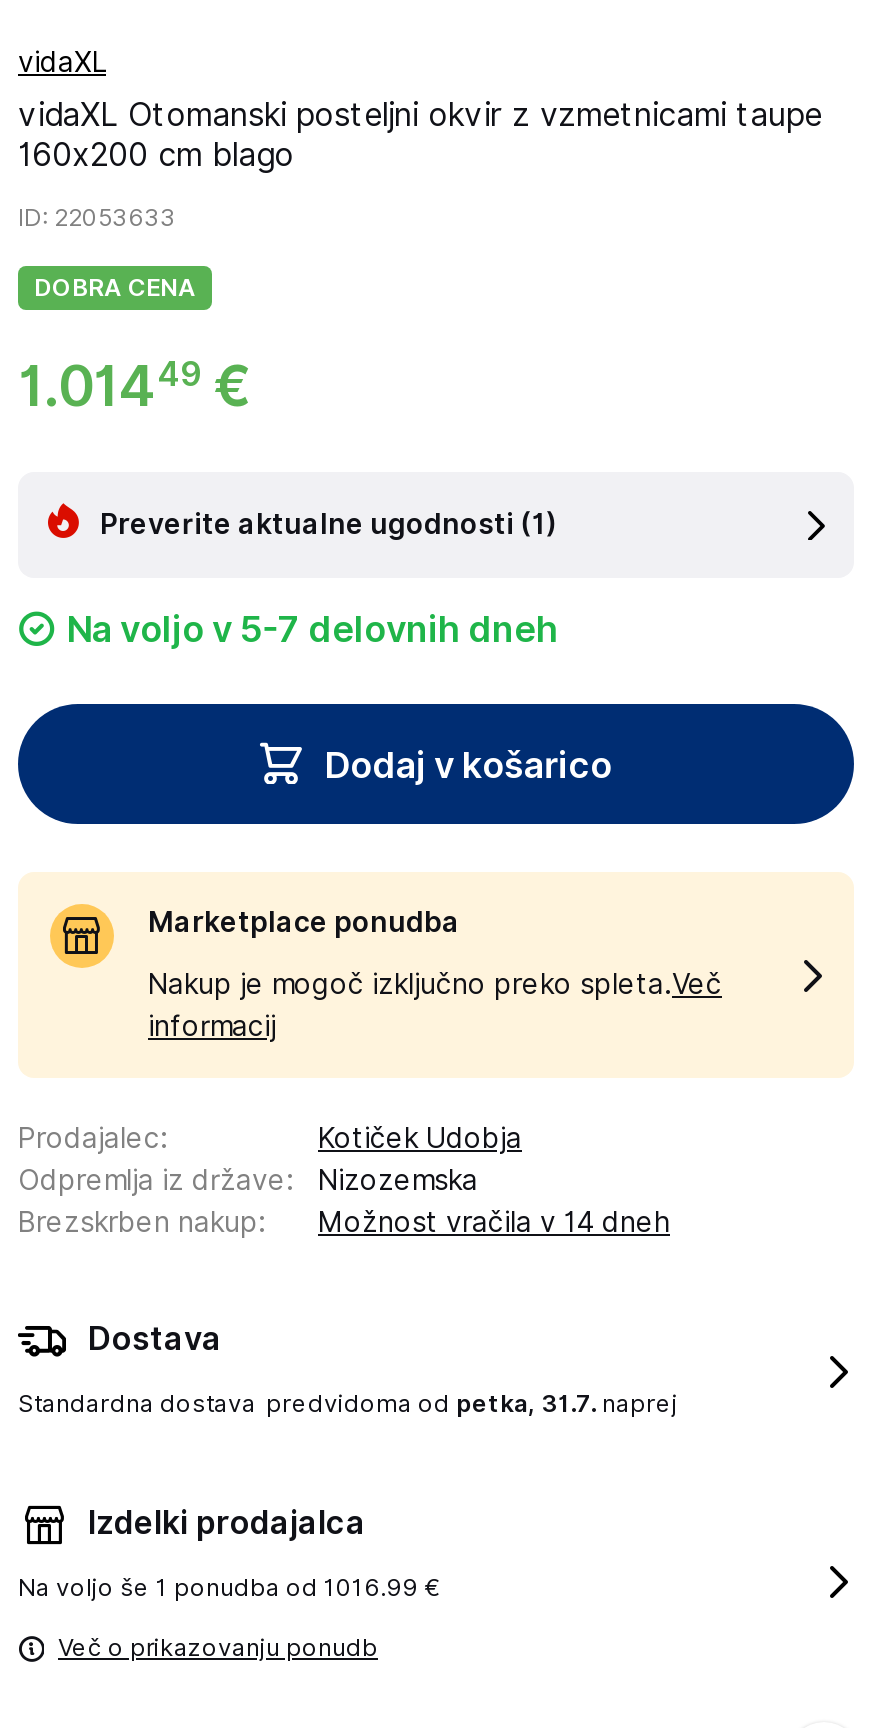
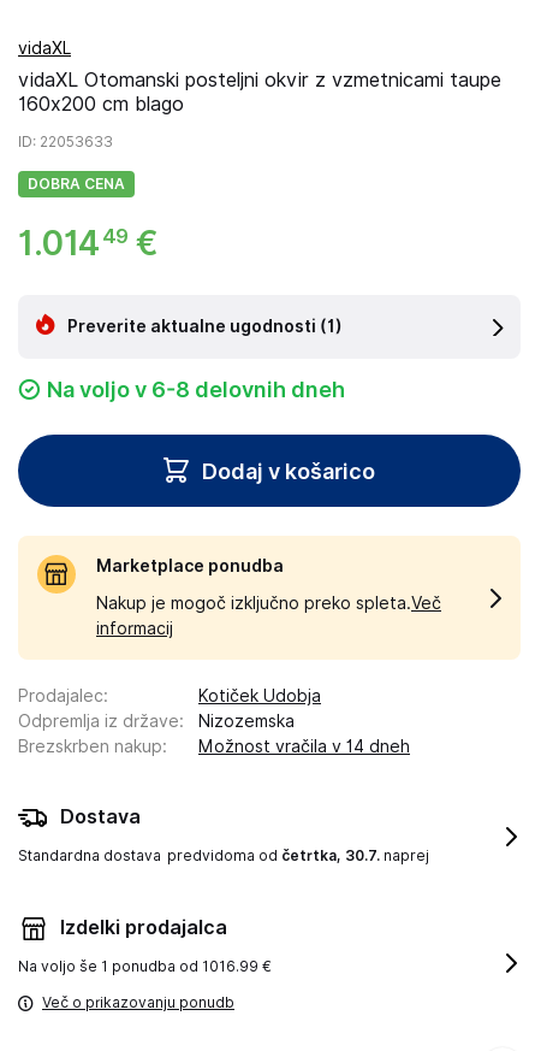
[66,608,558,650] Na voljo v 5-7 delovnih dneh -> [47,377,345,402] Na voljo v 6-8 delovnih dneh
[18,1388,678,1418] Standardna dostava predvidoma od petka, 31.7. naprej -> [18,846,429,864] Standardna dostava predvidoma od četrtka, 30.7. naprej

